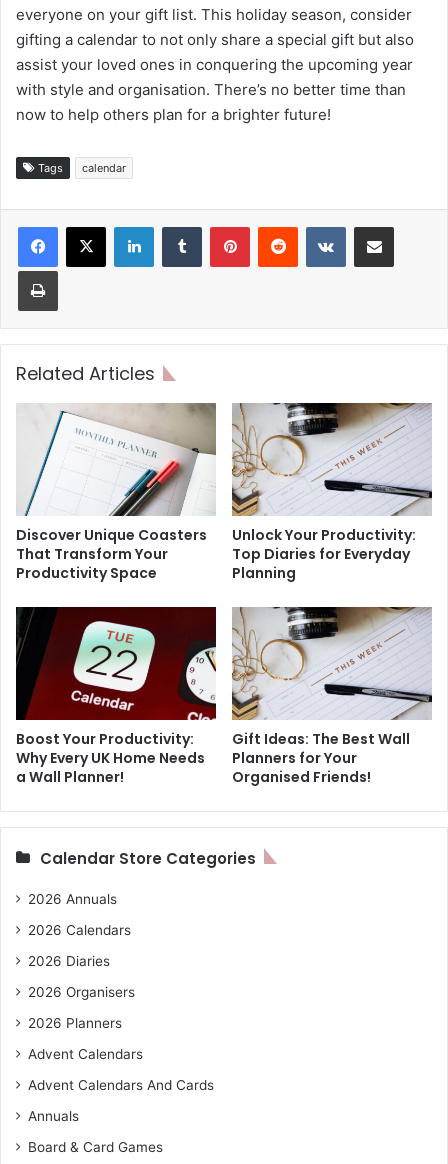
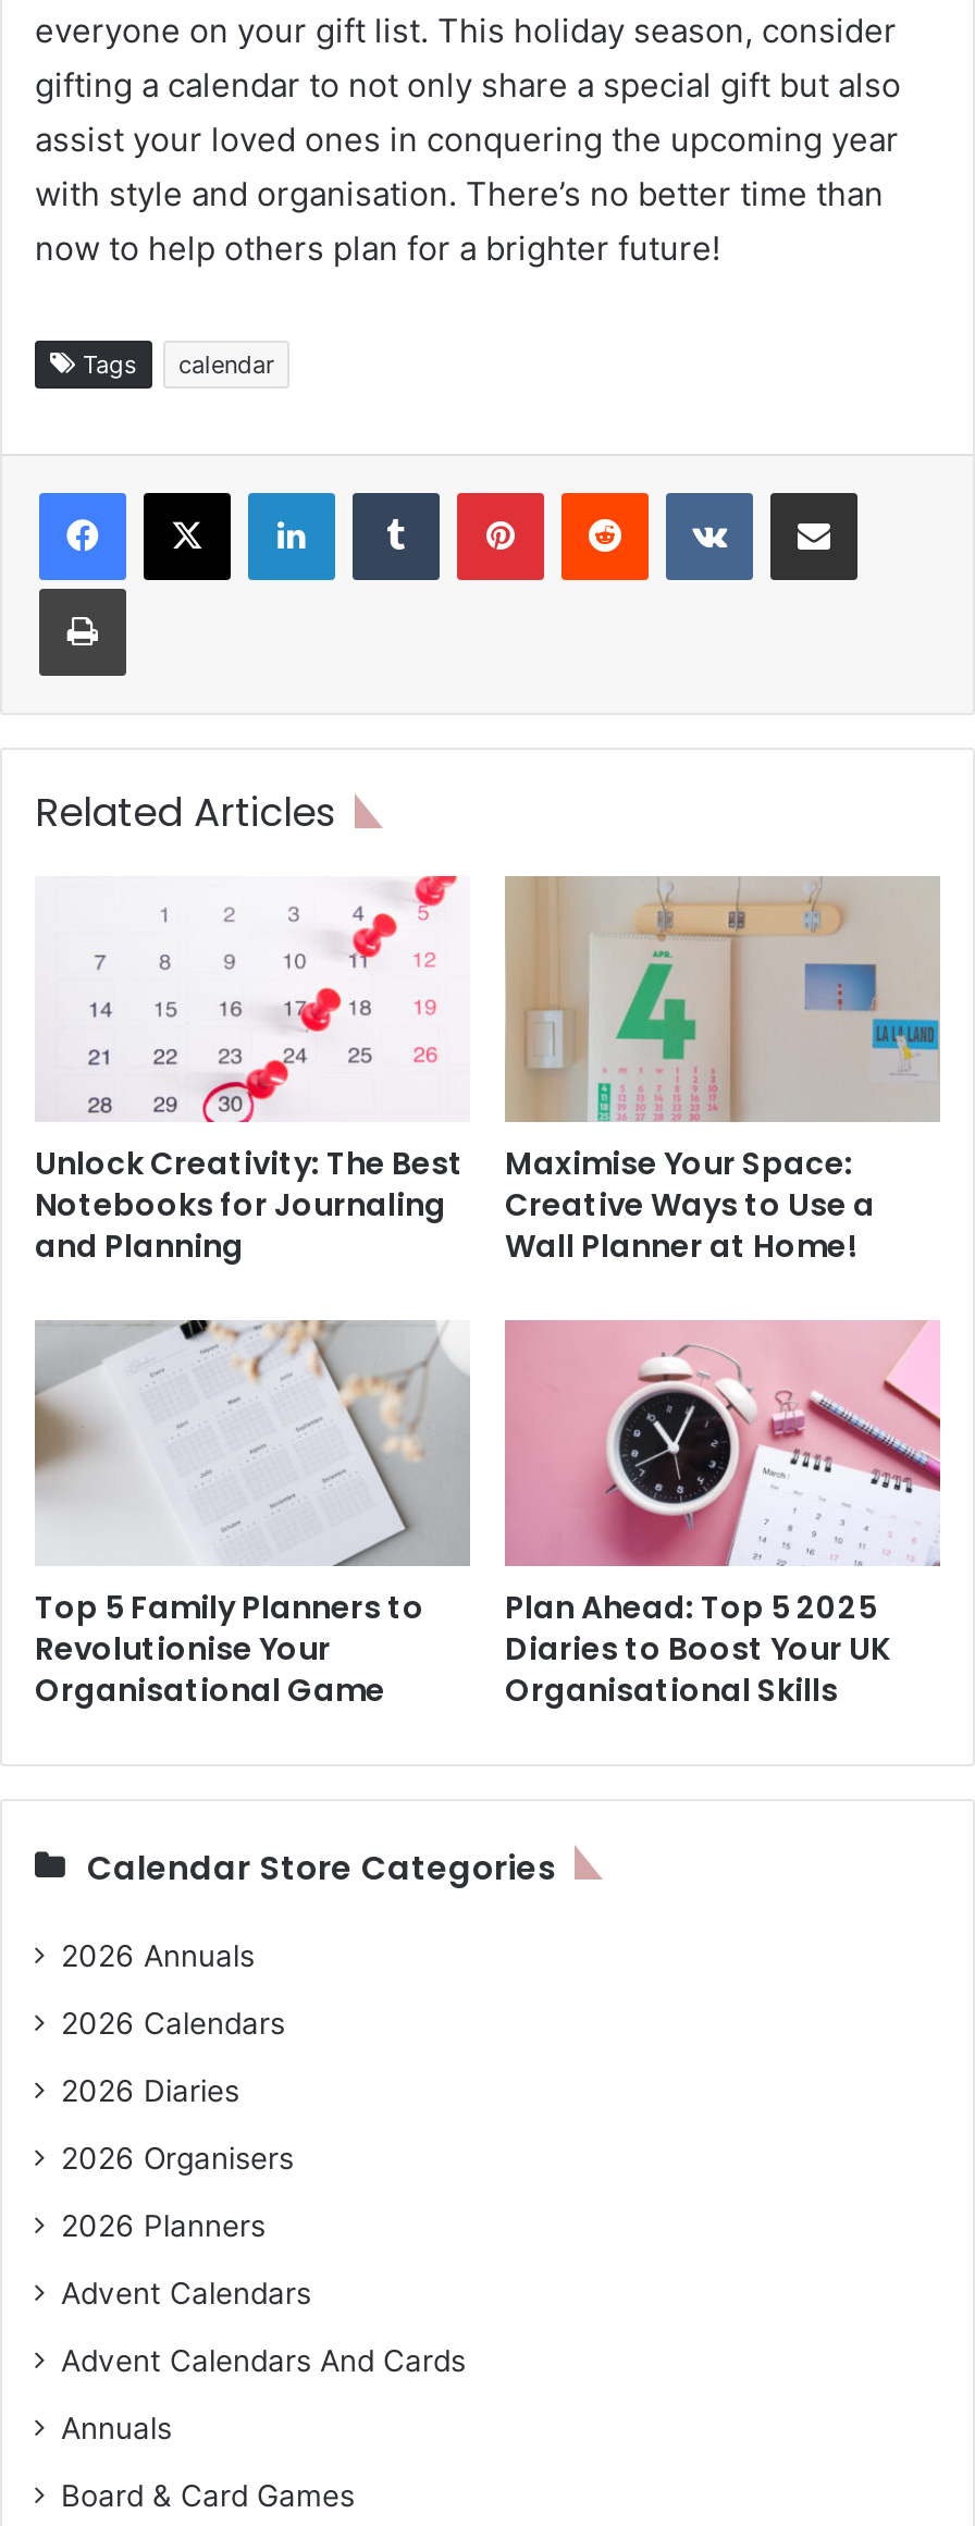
[16,402,217,583] [image] | Discover Unique Coasters | That Transform Your | Productivity Space -> [35,874,470,1268] [image] | Unlock Creativity: The Best | Notebooks for Journaling | and Planning
[232,402,432,583] [image] | Unlock Your Productivity: | Top Diaries for Everyday | Planning -> [505,876,940,1268] [image] | Maximise Your Space: | Creative Ways to Use a | Wall Planner at Home!
[15,606,217,787] [image] | Boost Your Productivity: | Why Every UK Home Needs | a Wall Planner! -> [33,1318,470,1711] [image] | Top 5 Family Planners to | Revolutionise Your | Organisational Game
[231,606,433,787] [image] | Gift Ideas: The Best Wall | Planners for Your | Organised Friends! -> [505,1320,942,1711] [image] | Plan Ahead: Top 5 2025 | Diaries to Boost Your UK | Organisational Skills

